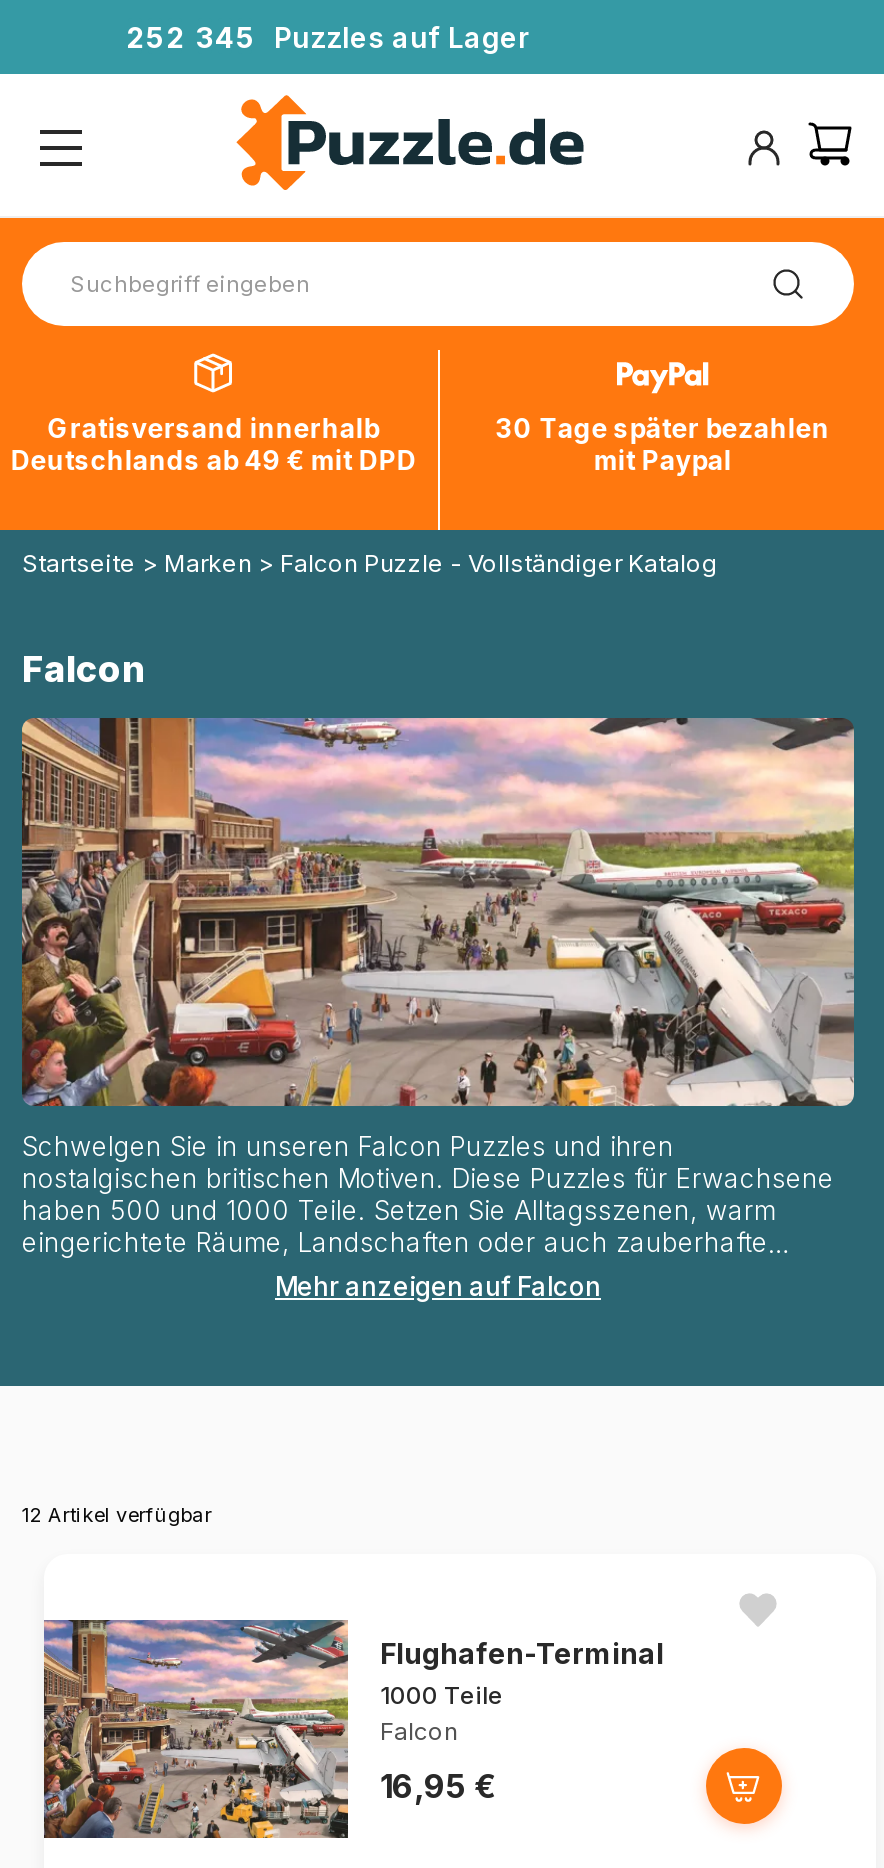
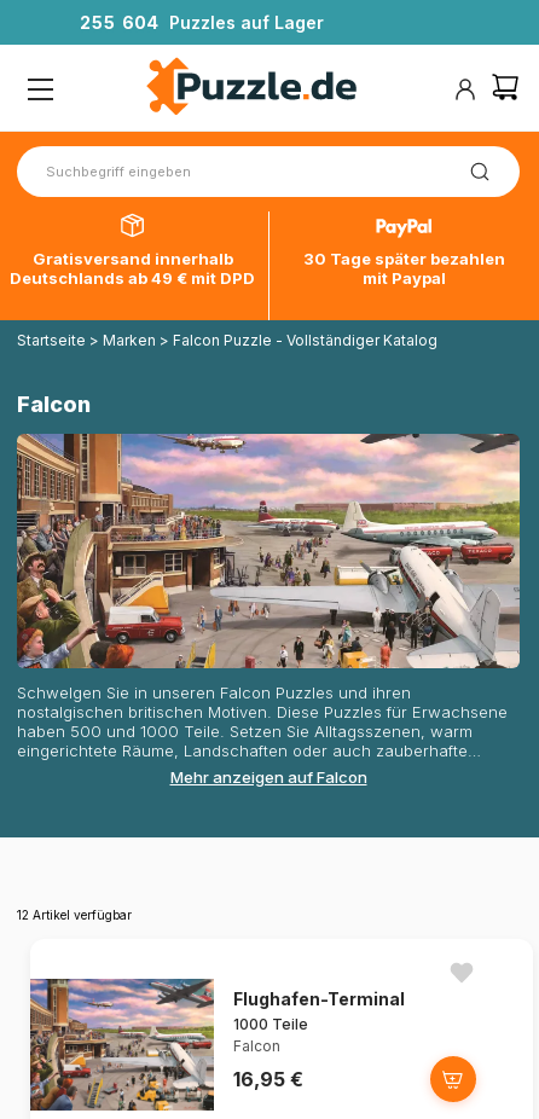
[126,19,530,54] 25 2 345 Puzzles auf Lager -> [80,11,324,33] 25 5 604 Puzzles auf Lager

